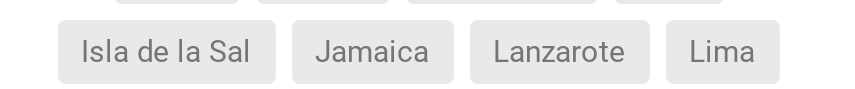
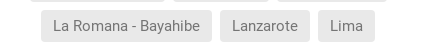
[81,33,429,69] Isla de la Sal | Jamaica -> [53,16,200,34] La Romana - Bayahibe

